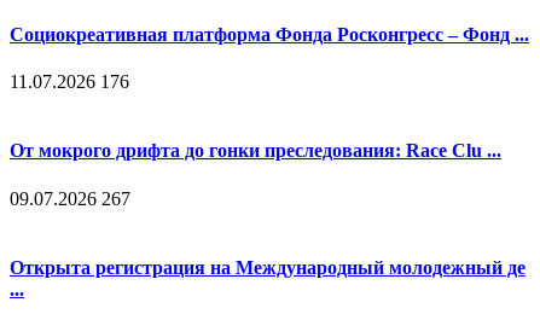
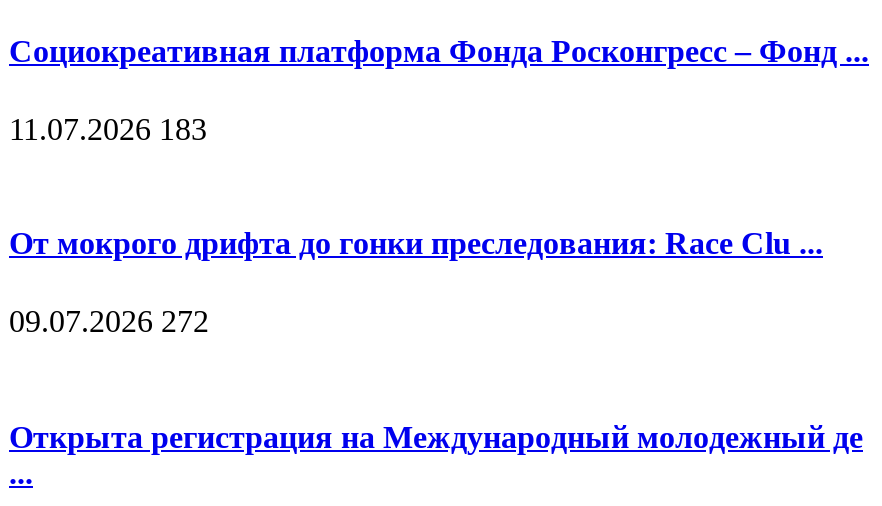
[10,71,129,92] 11.07.2026 176 -> [9,112,207,146] 11.07.2026 183
[10,188,130,208] 09.07.2026 267 -> [9,305,209,339] 09.07.2026 272

